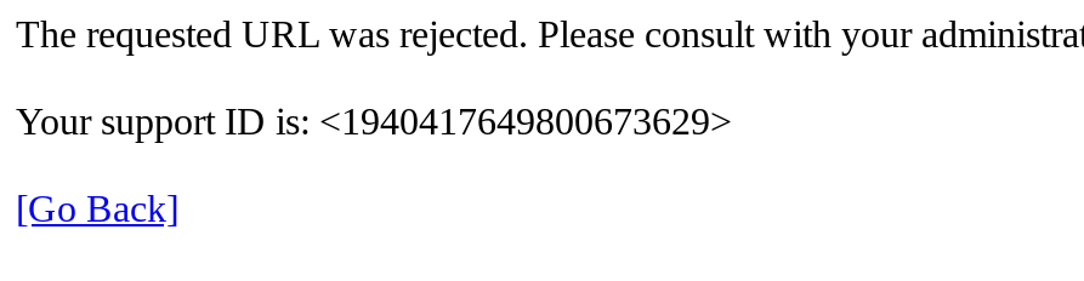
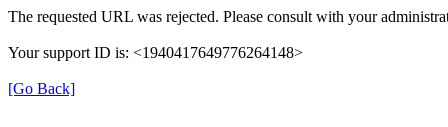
[16,101,732,142] Your support ID is: <1940417649800673629> -> [8,44,303,61] Your support ID is: <1940417649776264148>

